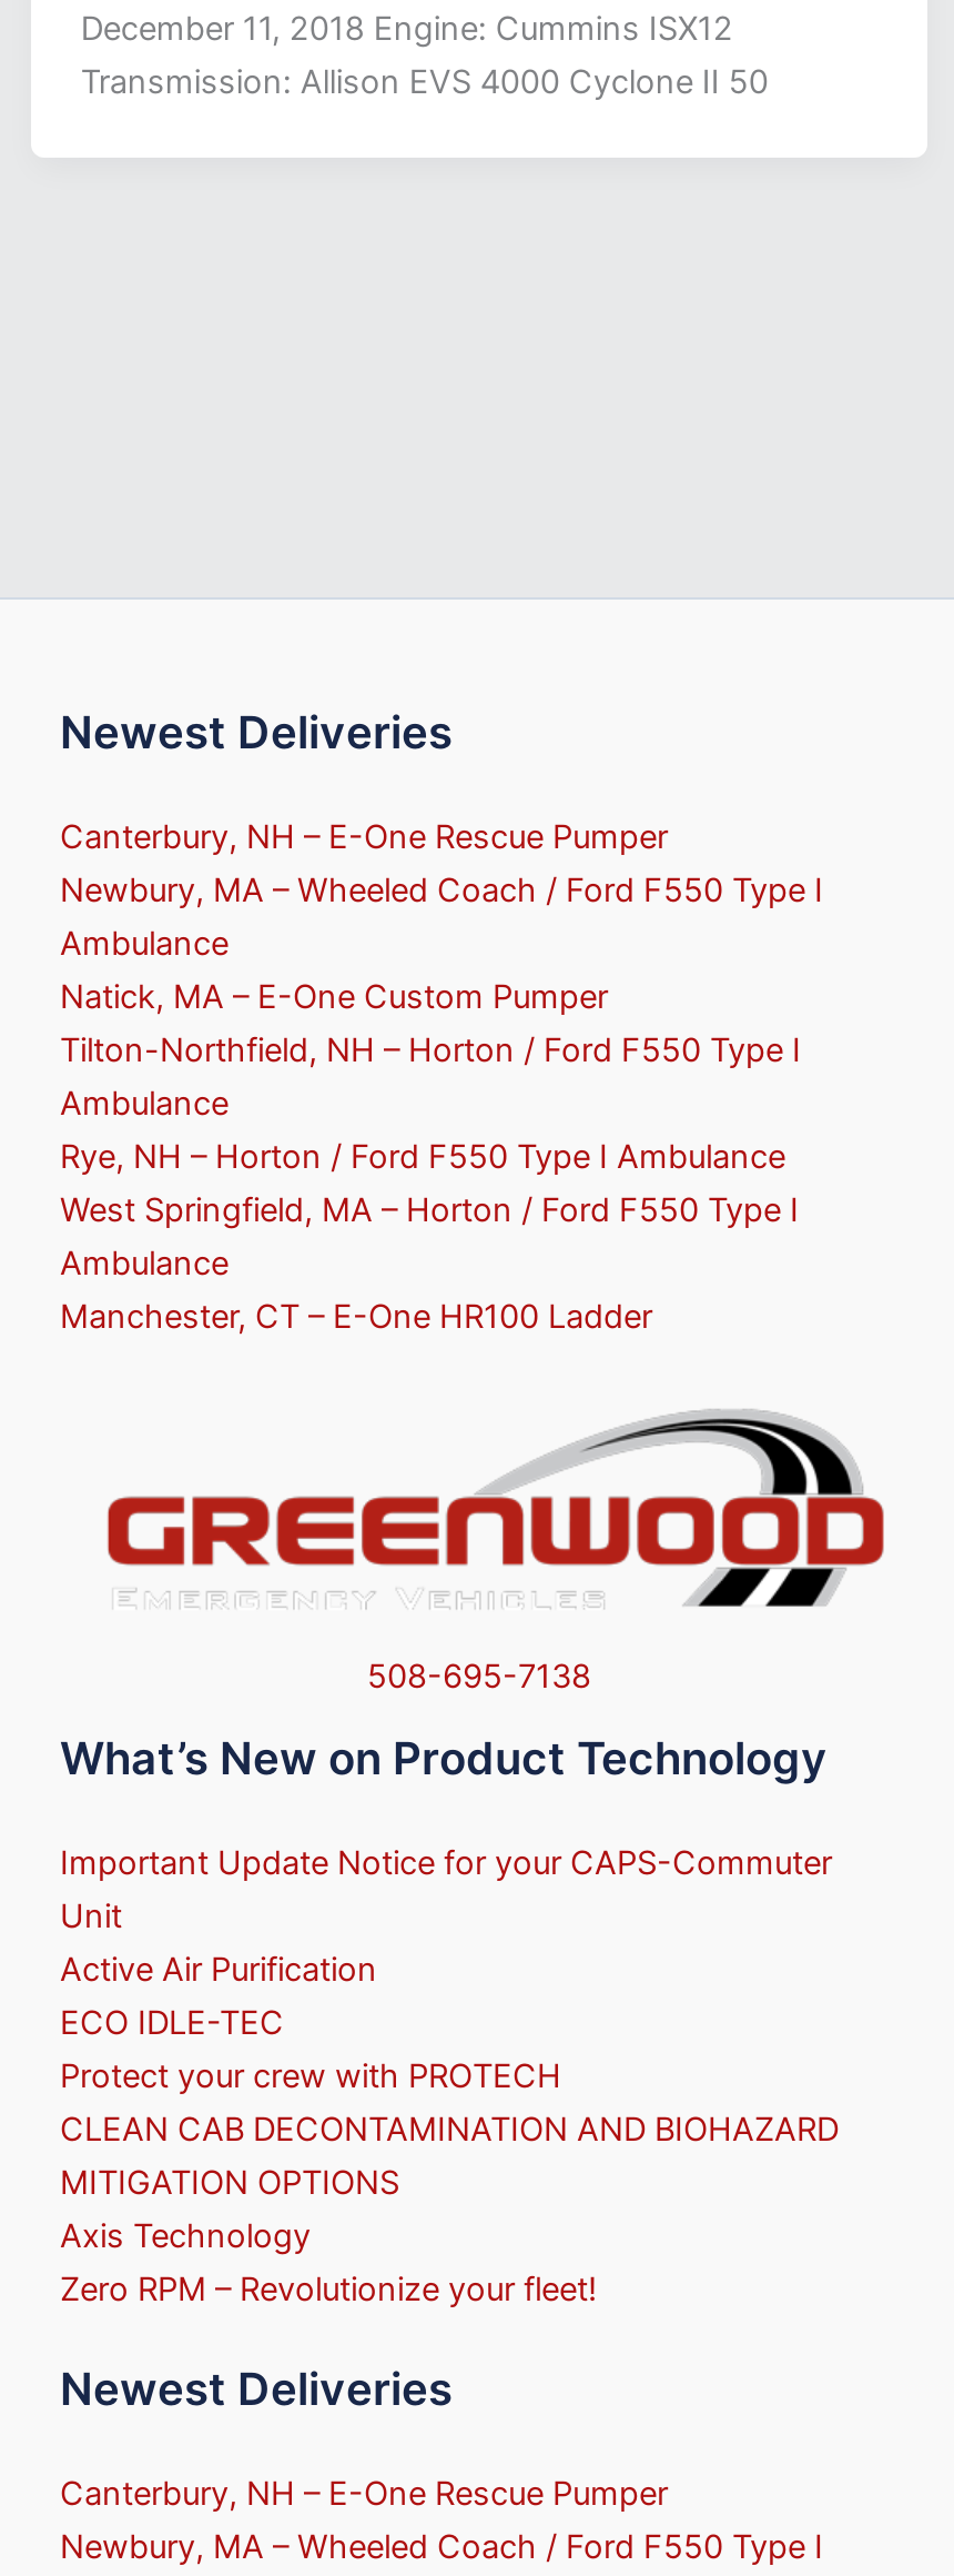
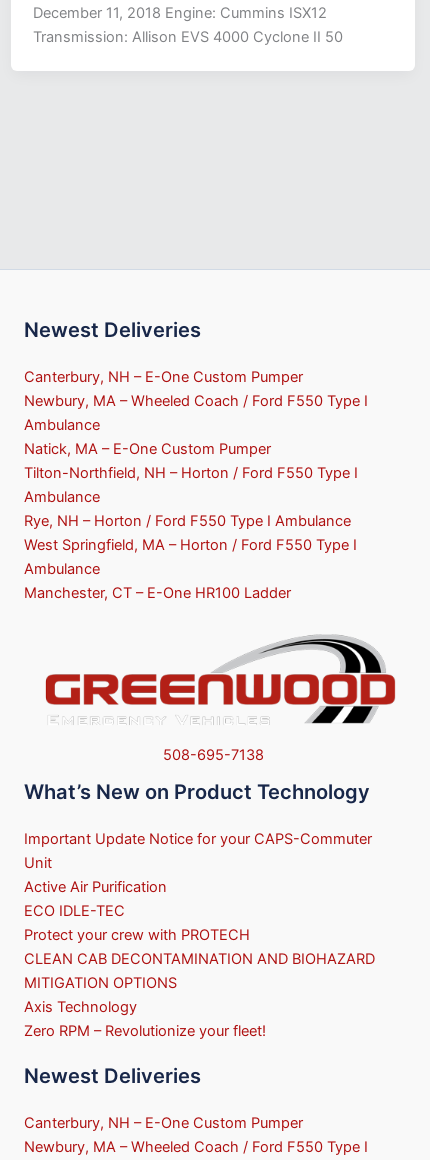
[60,818,668,858] Canterbury, NH – E-One Rescue Pumper -> [24,368,303,386] Canterbury, NH – E-One Custom Pumper
[60,2474,668,2514] Canterbury, NH – E-One Rescue Pumper -> [24,1114,303,1132] Canterbury, NH – E-One Custom Pumper

